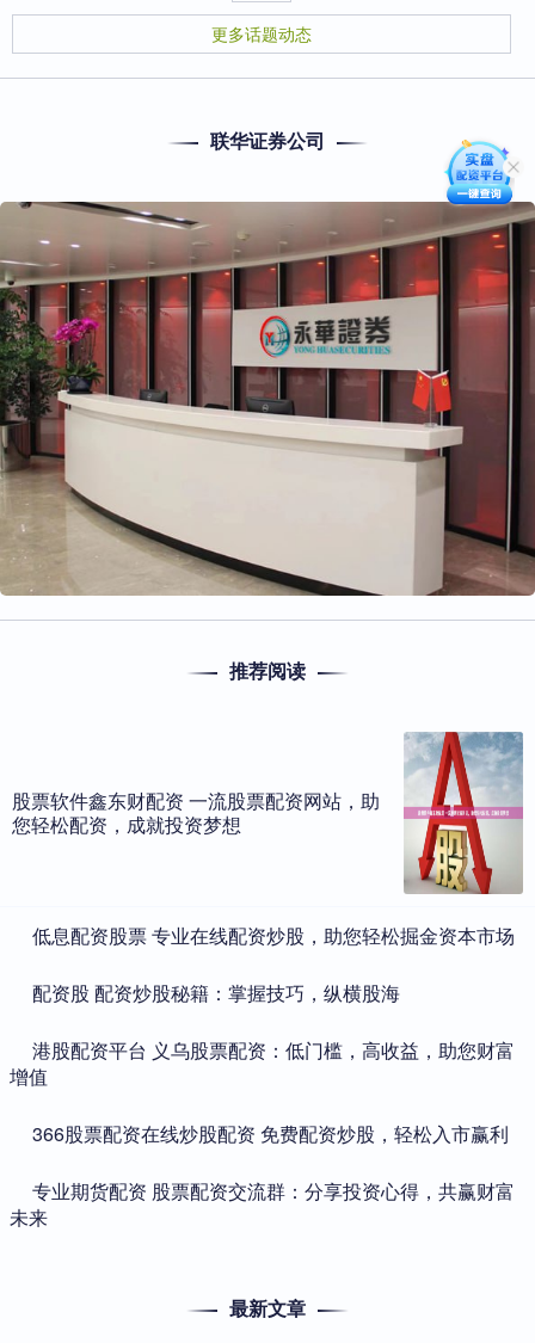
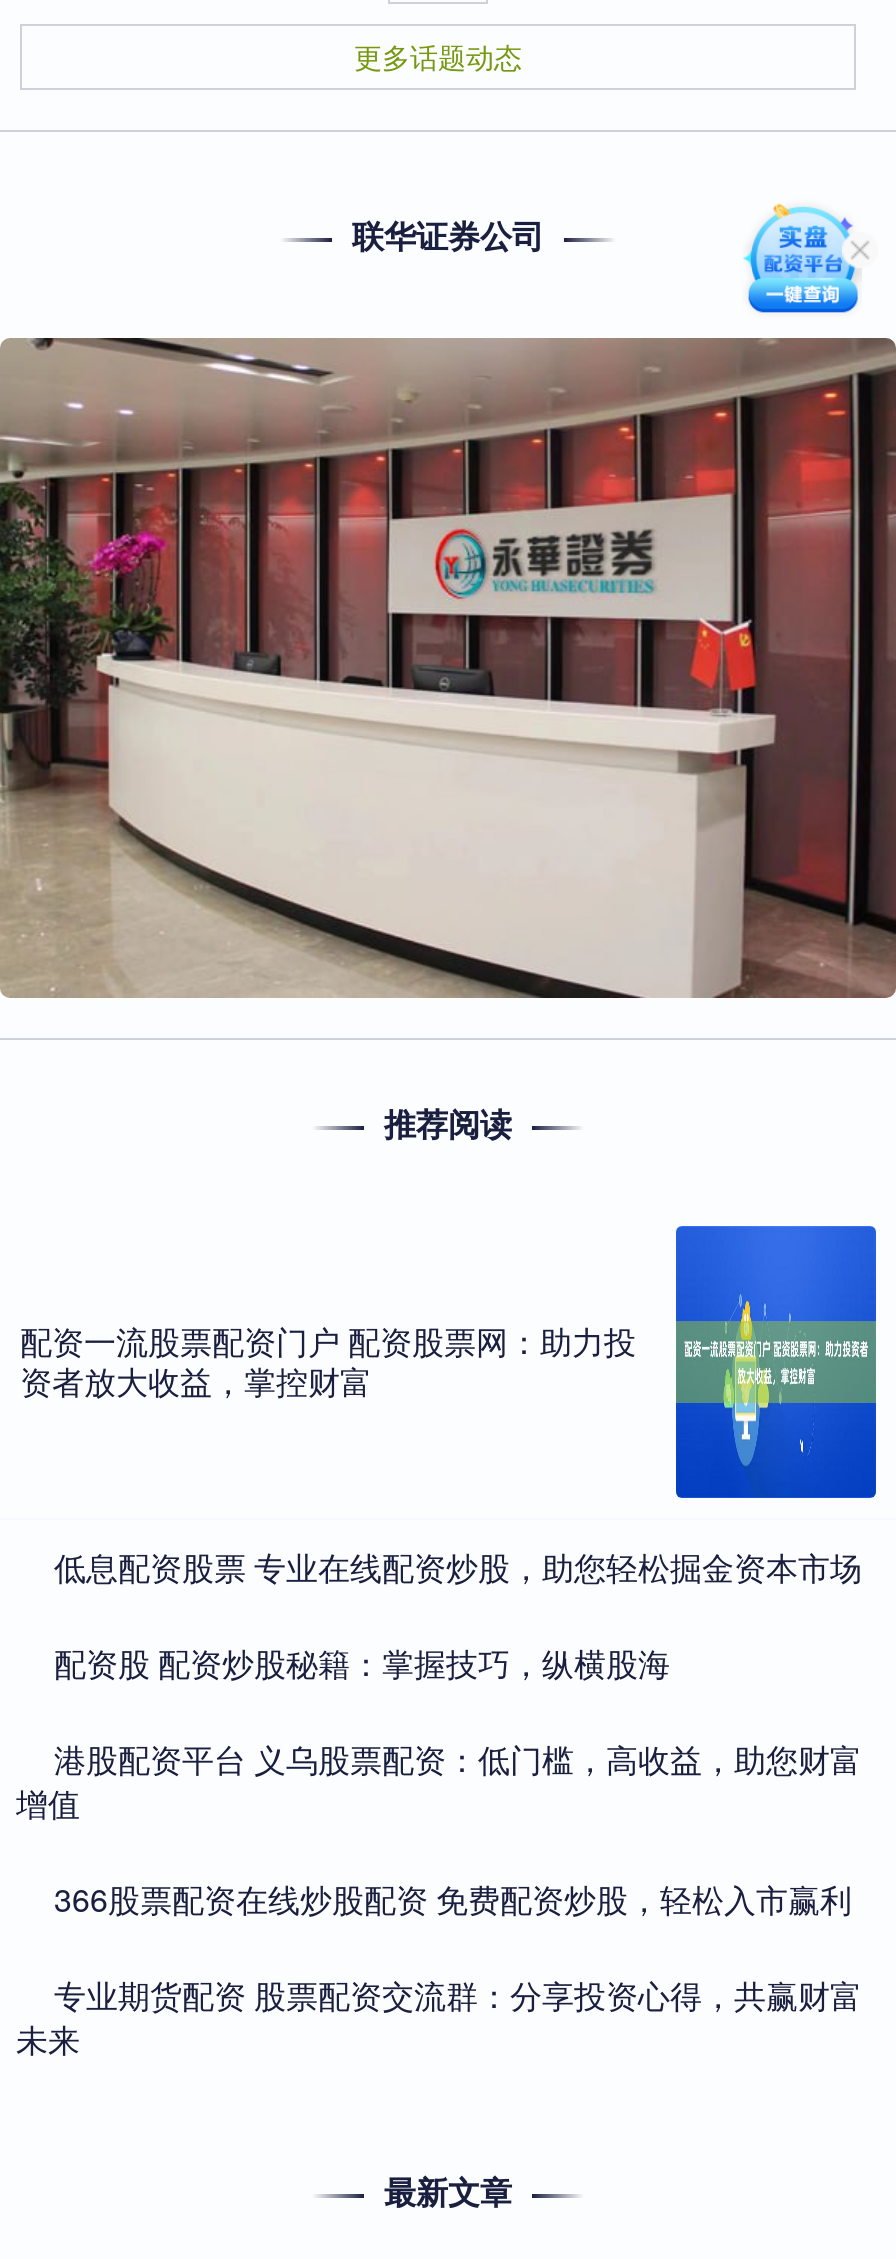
[445,122,517,207] [image] -> [744,202,868,344] [image]
[12,731,524,895] [image] | 股票软件鑫东财配资 一流股票配资网站，助 | 您轻松配资，成就投资梦想 -> [20,1224,878,1500] [image] | 配资一流股票配资门户 配资股票网：助力投 | 资者放大收益，掌控财富

